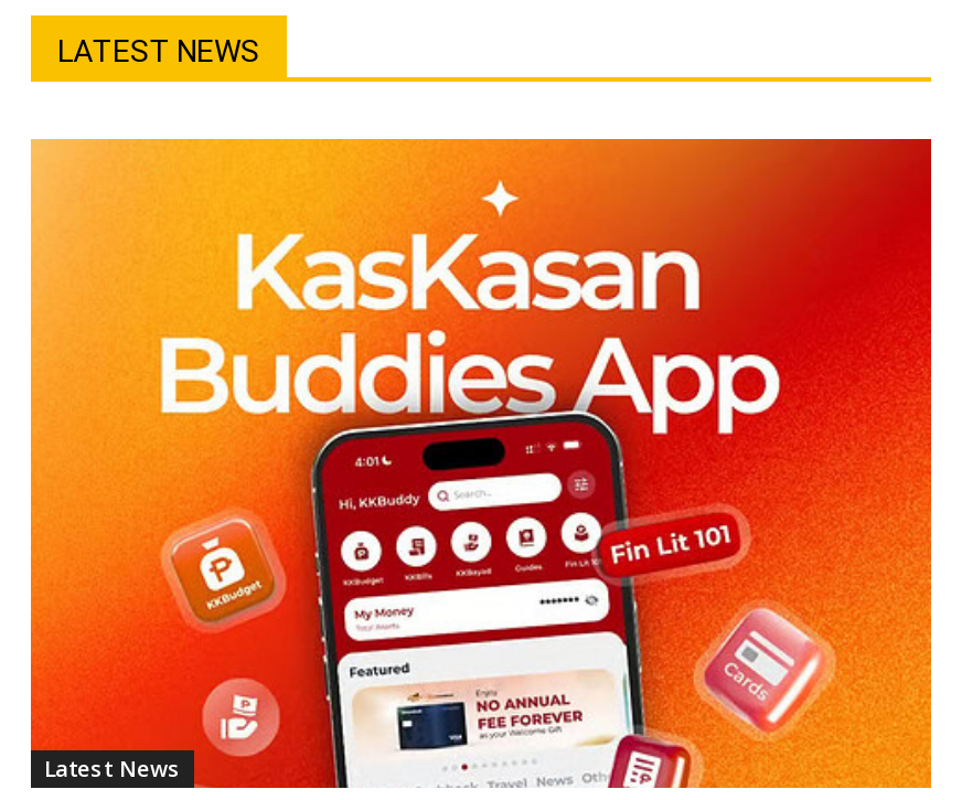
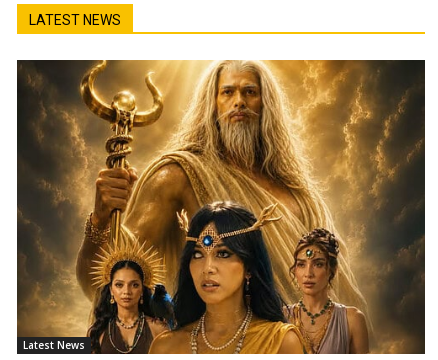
[29,137,933,790] [image] -> [16,59,426,355] [image]

